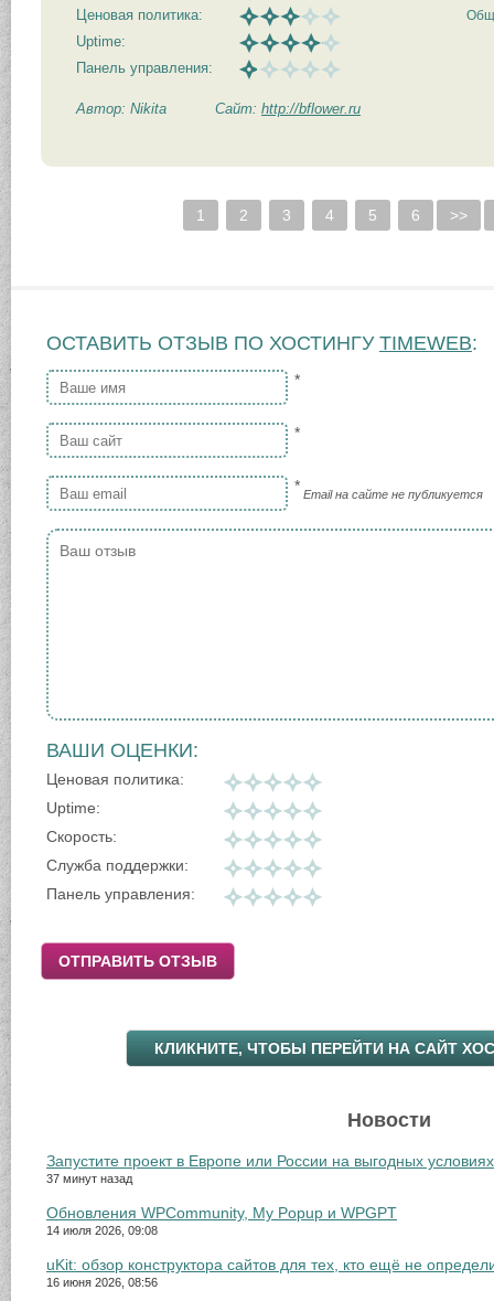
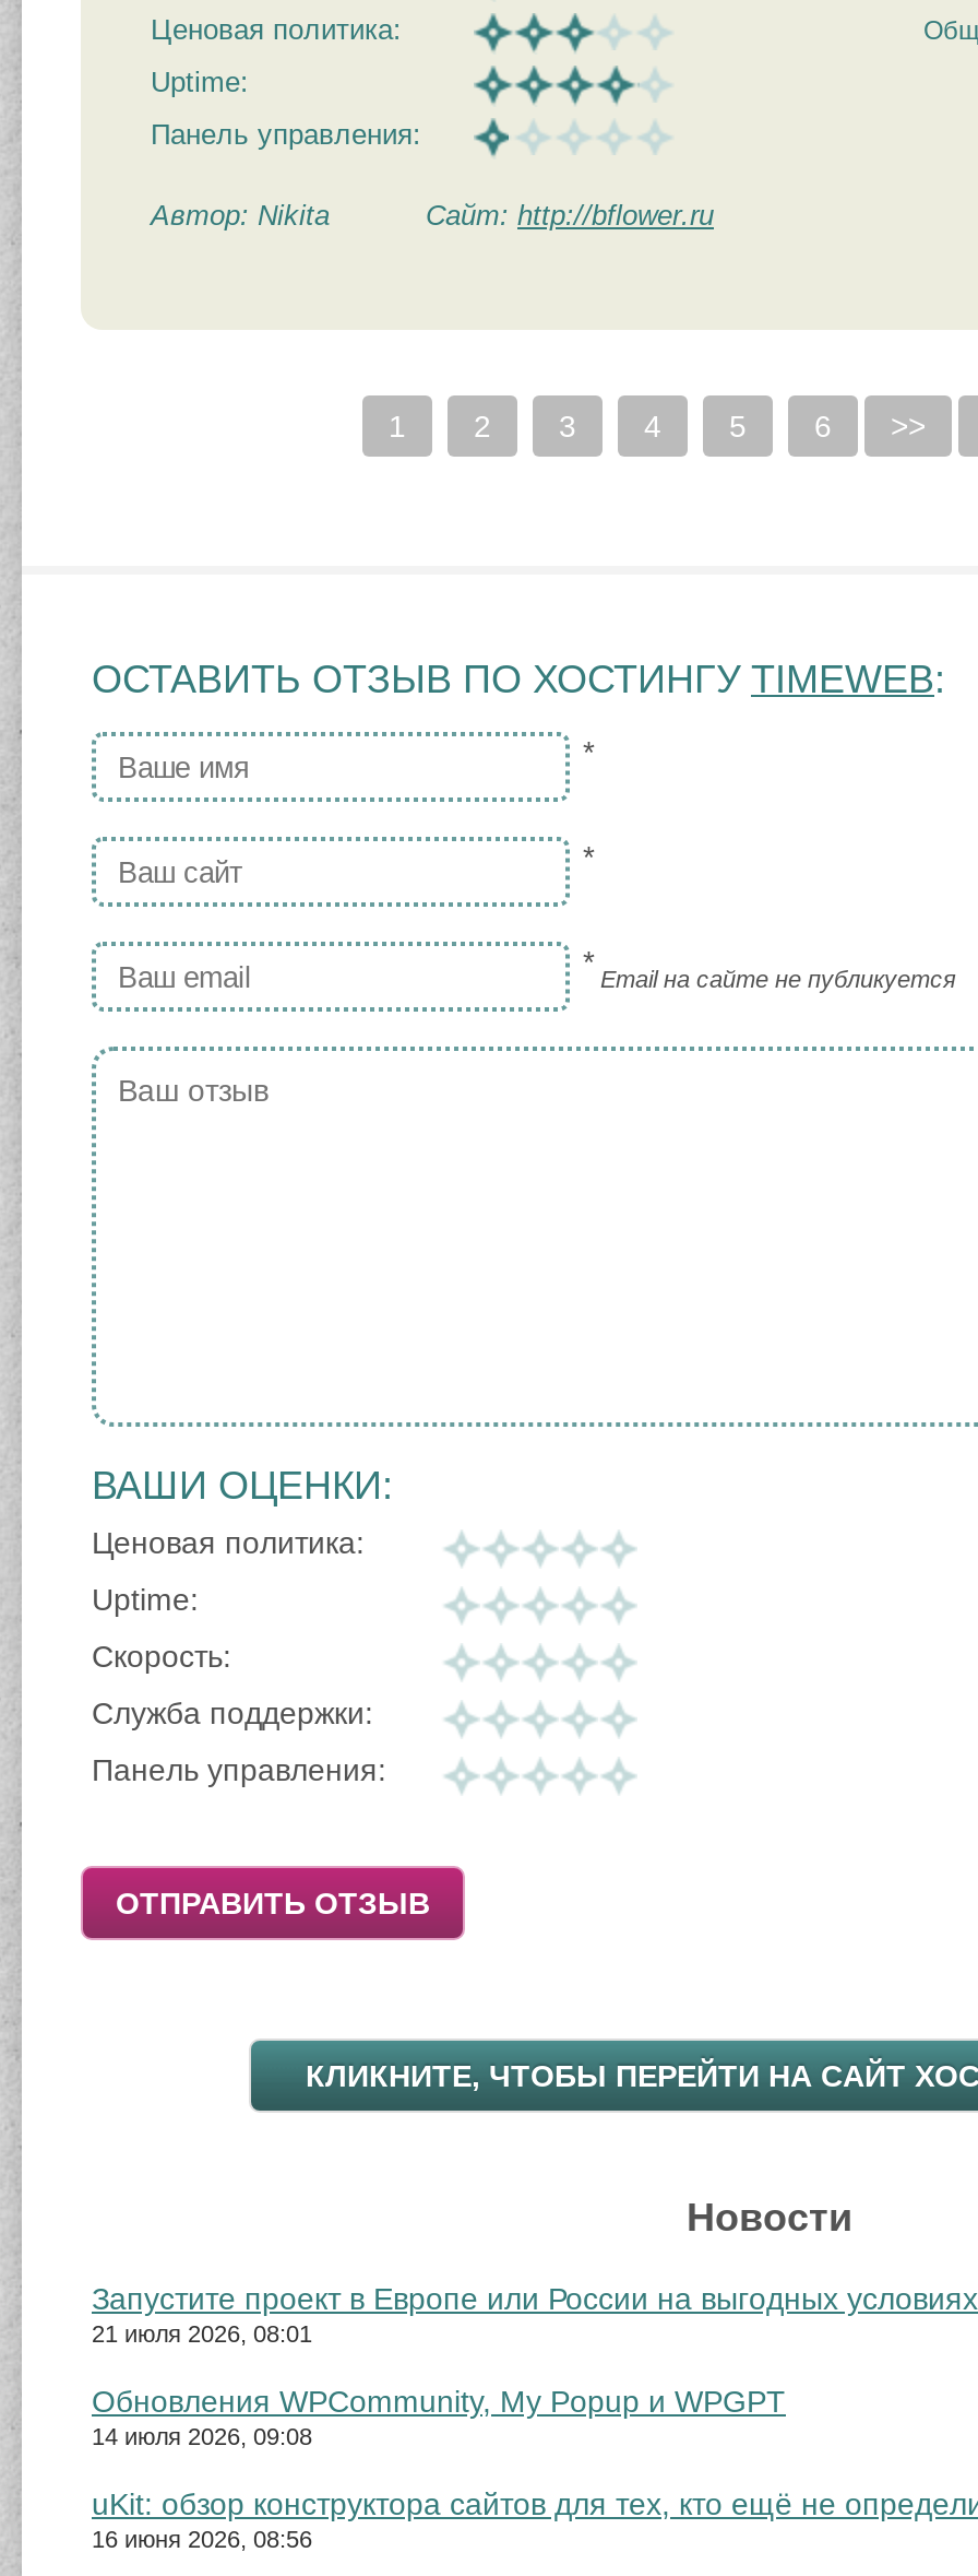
[46,1172,132,1185] 37 минут назад -> [92,2320,312,2347] 21 июля 2026, 08:01

